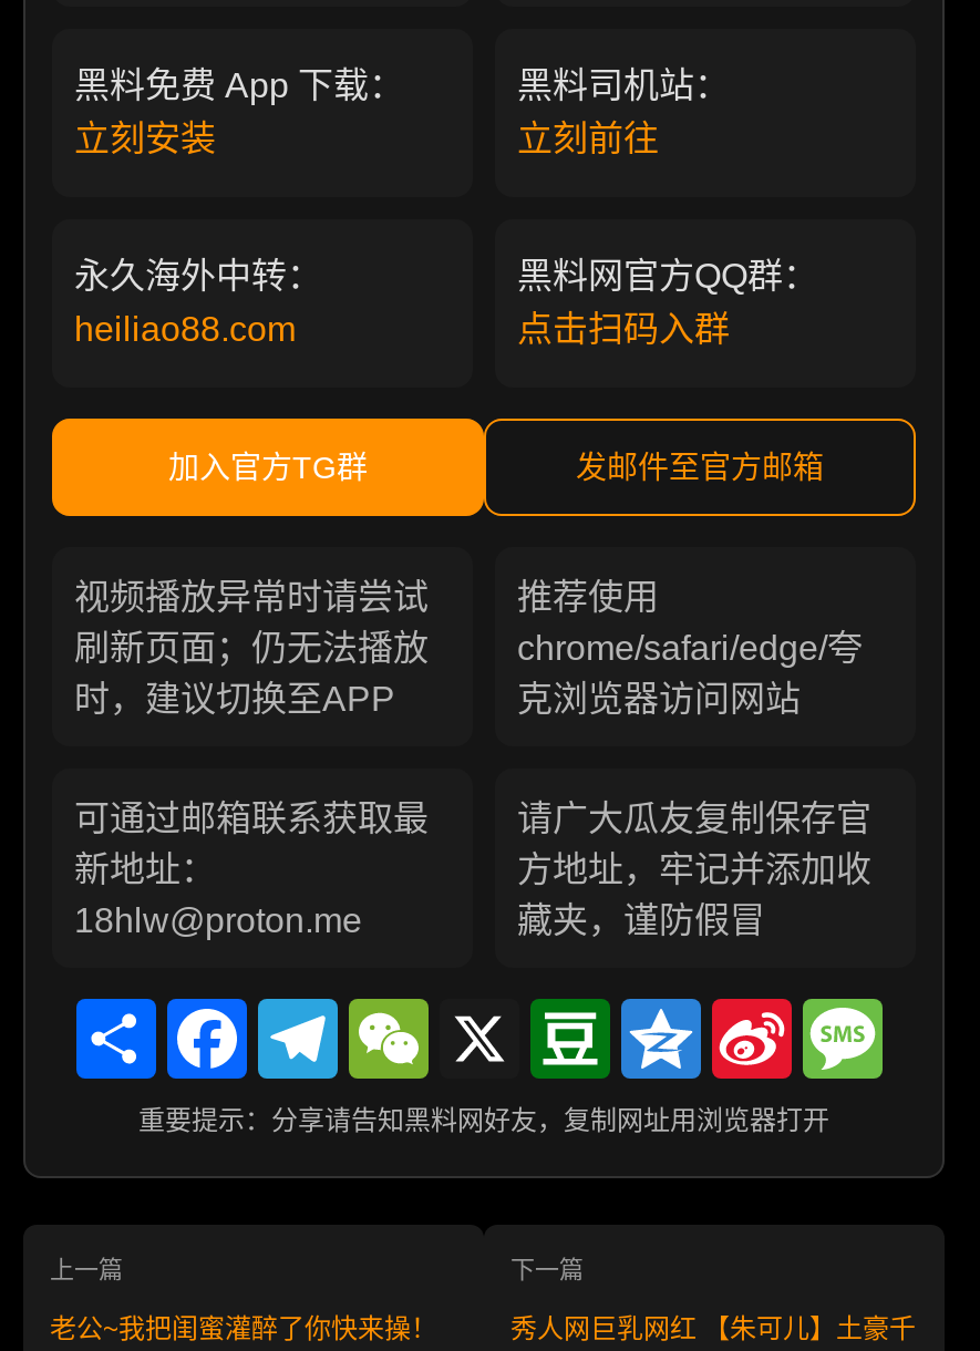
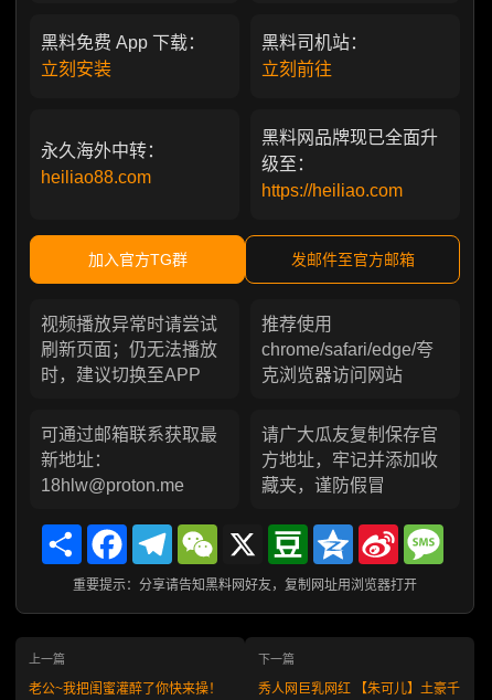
[517,257,818,348] 黑料网官方QQ群： | 点击扫码入群 -> [261,128,438,200] 黑料网品牌现已全面升 | 级至： | https://heiliao.com

